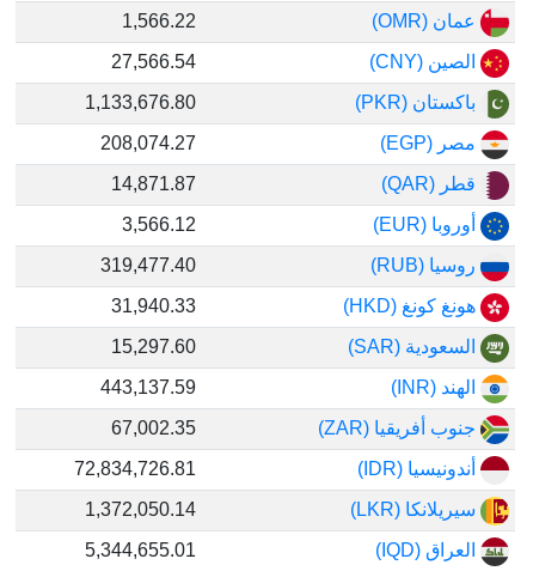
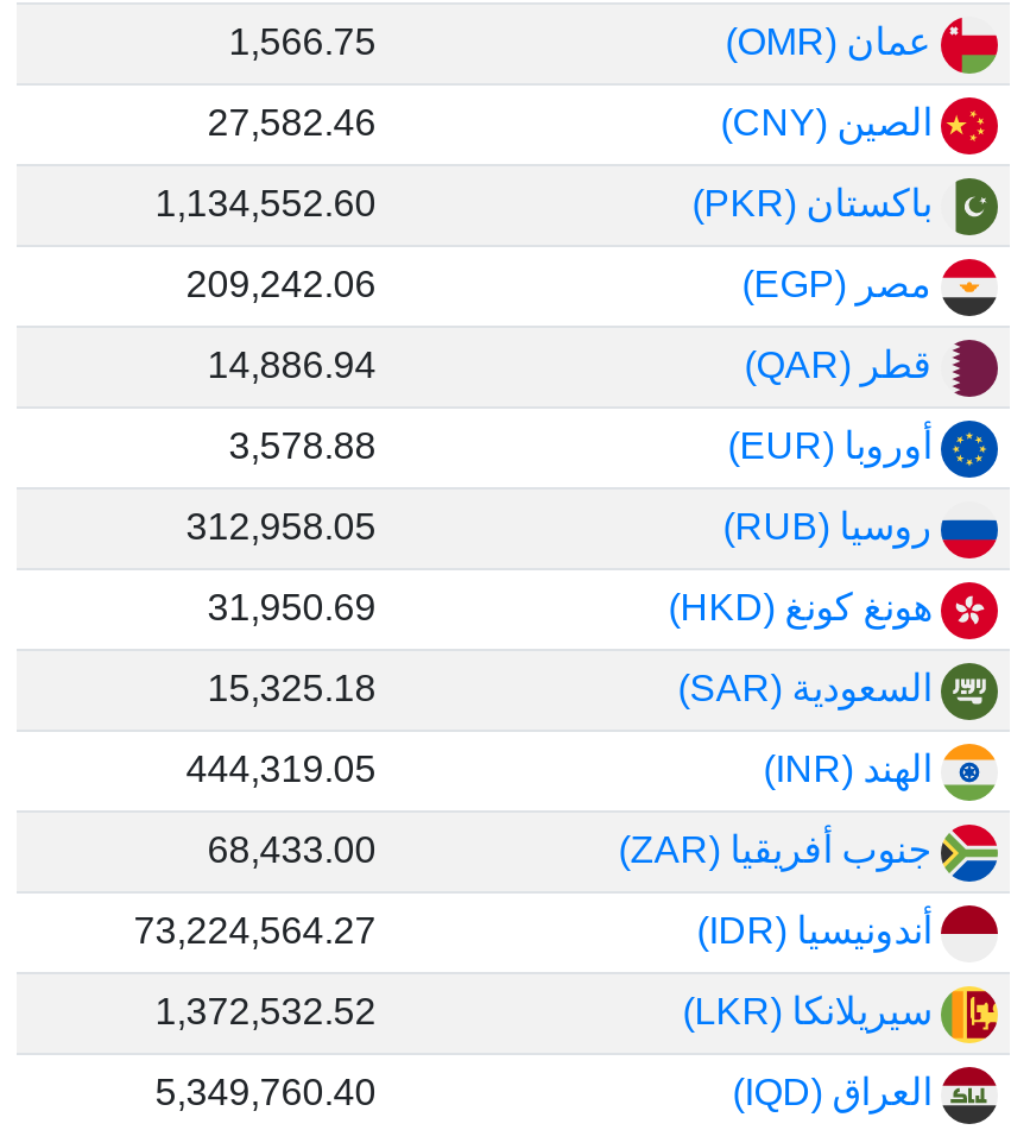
[122,11,196,31] 1,566.22 -> [229,21,376,62] 1,566.75
[111,51,196,72] 27,566.54 -> [207,102,376,143] 27,582.46
[85,92,196,113] 1,133,676.80 -> [155,183,376,223] 1,134,552.60
[101,133,196,153] 208,074.27 -> [186,264,376,304] 209,242.06
[111,174,196,194] 14,871.87 -> [207,345,376,385] 14,886.94
[122,214,196,235] 3,566.12 -> [229,425,376,466] 3,578.88
[101,255,196,275] 319,477.40 -> [186,506,376,547] 312,958.05
[111,296,196,316] 31,940.33 -> [207,587,376,627] 31,950.69
[111,336,196,357] 15,297.60 -> [207,668,376,708] 15,325.18
[101,377,196,397] 443,137.59 -> [186,749,376,789] 444,319.05
[111,418,196,438] 67,002.35 -> [207,829,376,870] 68,433.00
[74,458,196,479] 72,834,726.81 -> [134,910,376,951] 73,224,564.27
[85,499,196,520] 1,372,050.14 -> [155,991,376,1031] 1,372,532.52
[85,540,196,560] 5,344,655.01 -> [155,1072,376,1112] 5,349,760.40

